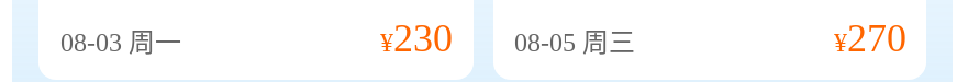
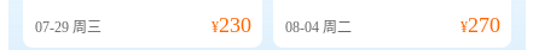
[60,27,181,58] 08-03周一 -> [35,19,102,36] 07-29周三
[380,16,635,60] ¥230 08-05周三 -> [211,13,351,37] ¥230 08-04周二

